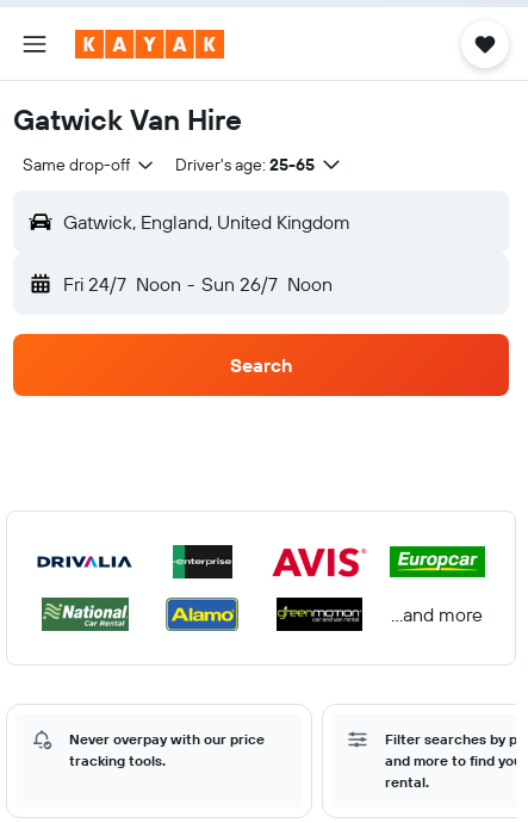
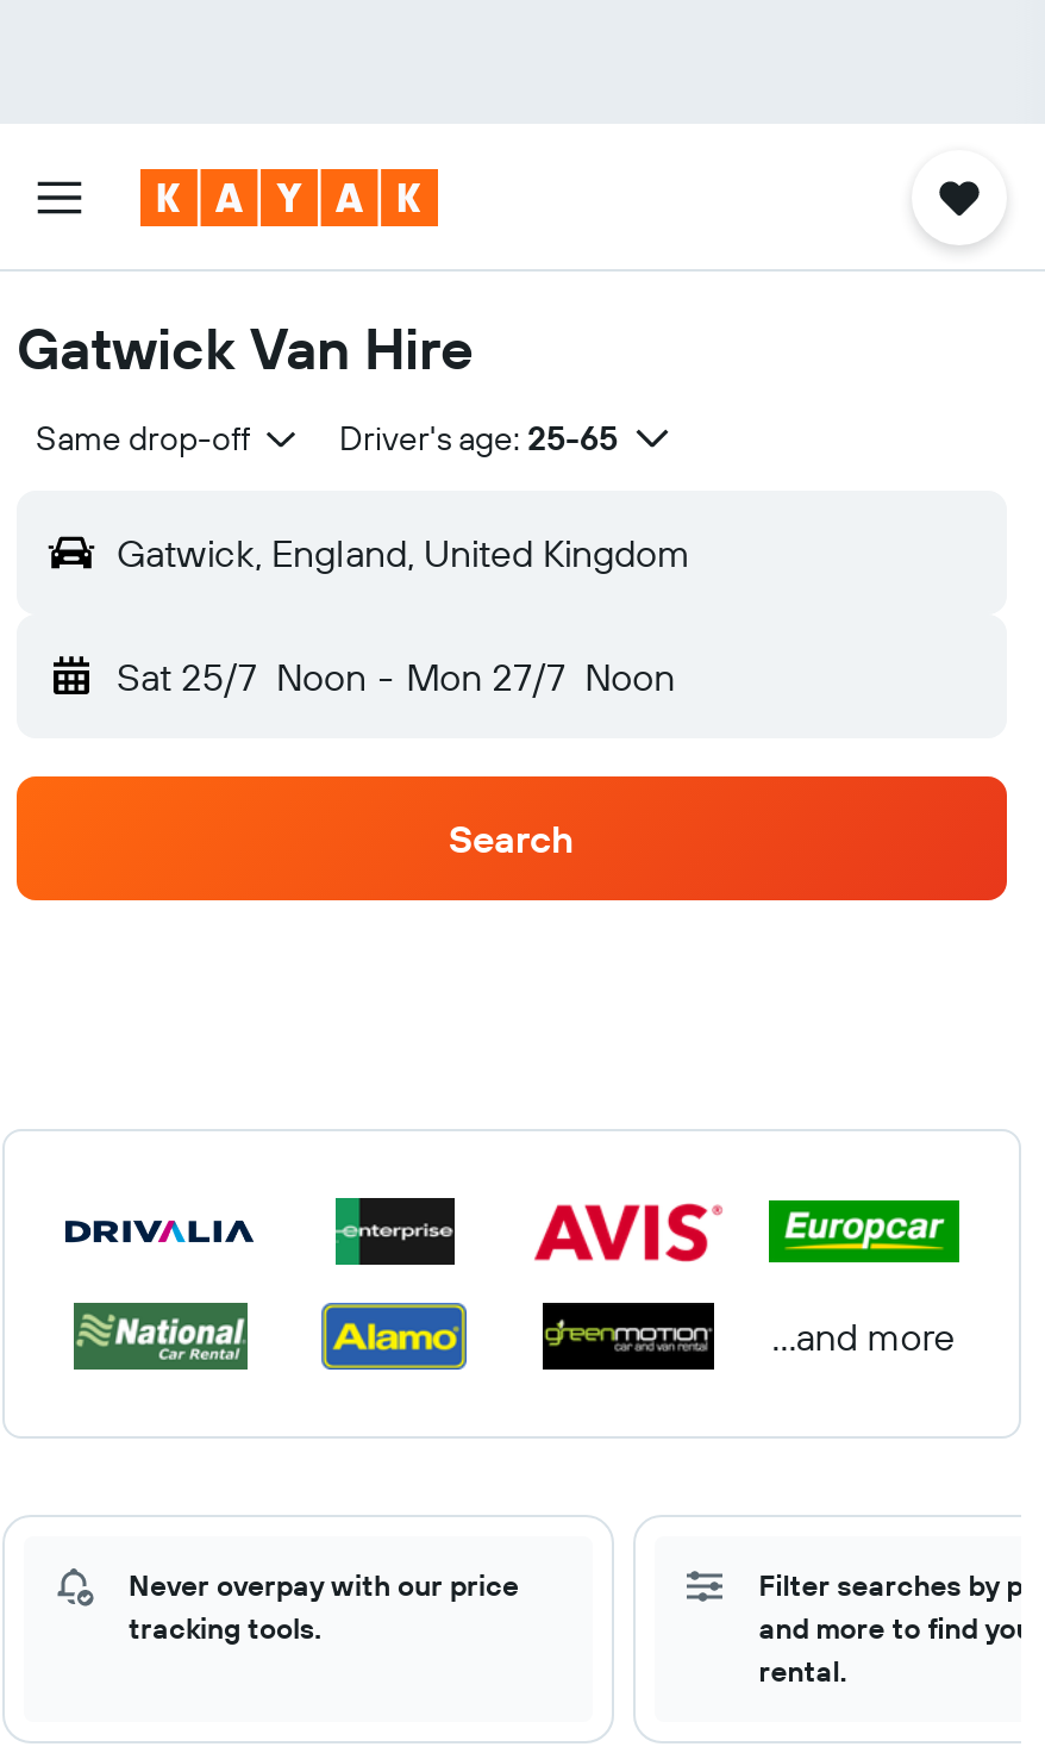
[63,272,332,296] Fri 24/7 Noon - Sun 26/7 Noon -> [117,653,675,700] Sat 25/7 Noon - Mon 27/7 Noon

